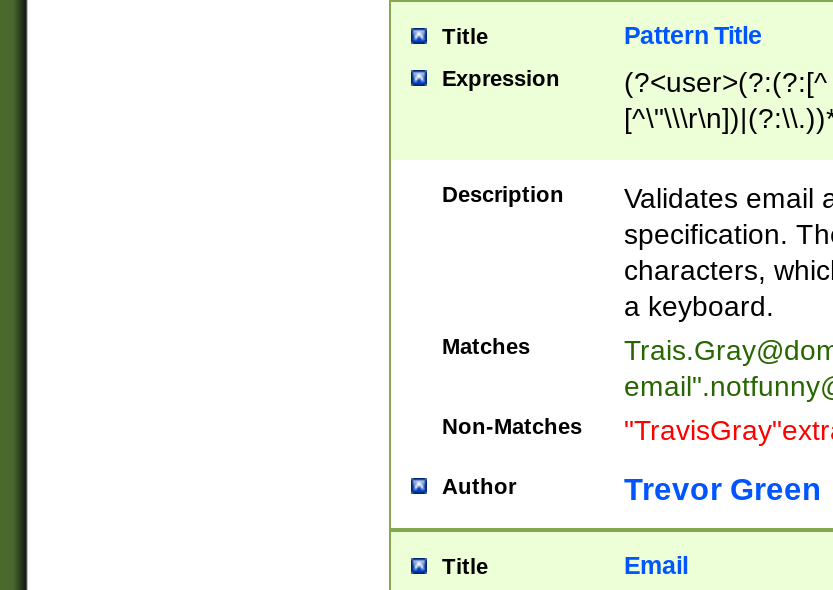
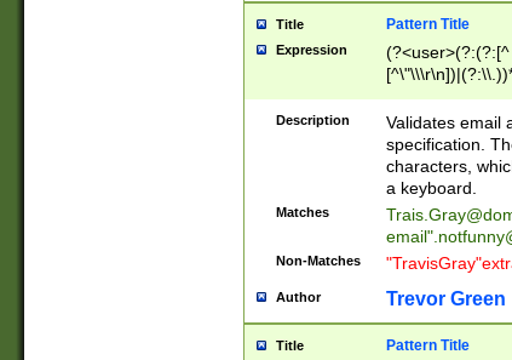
[624,552,688,580] Email -> [386,337,469,354] Pattern Title

